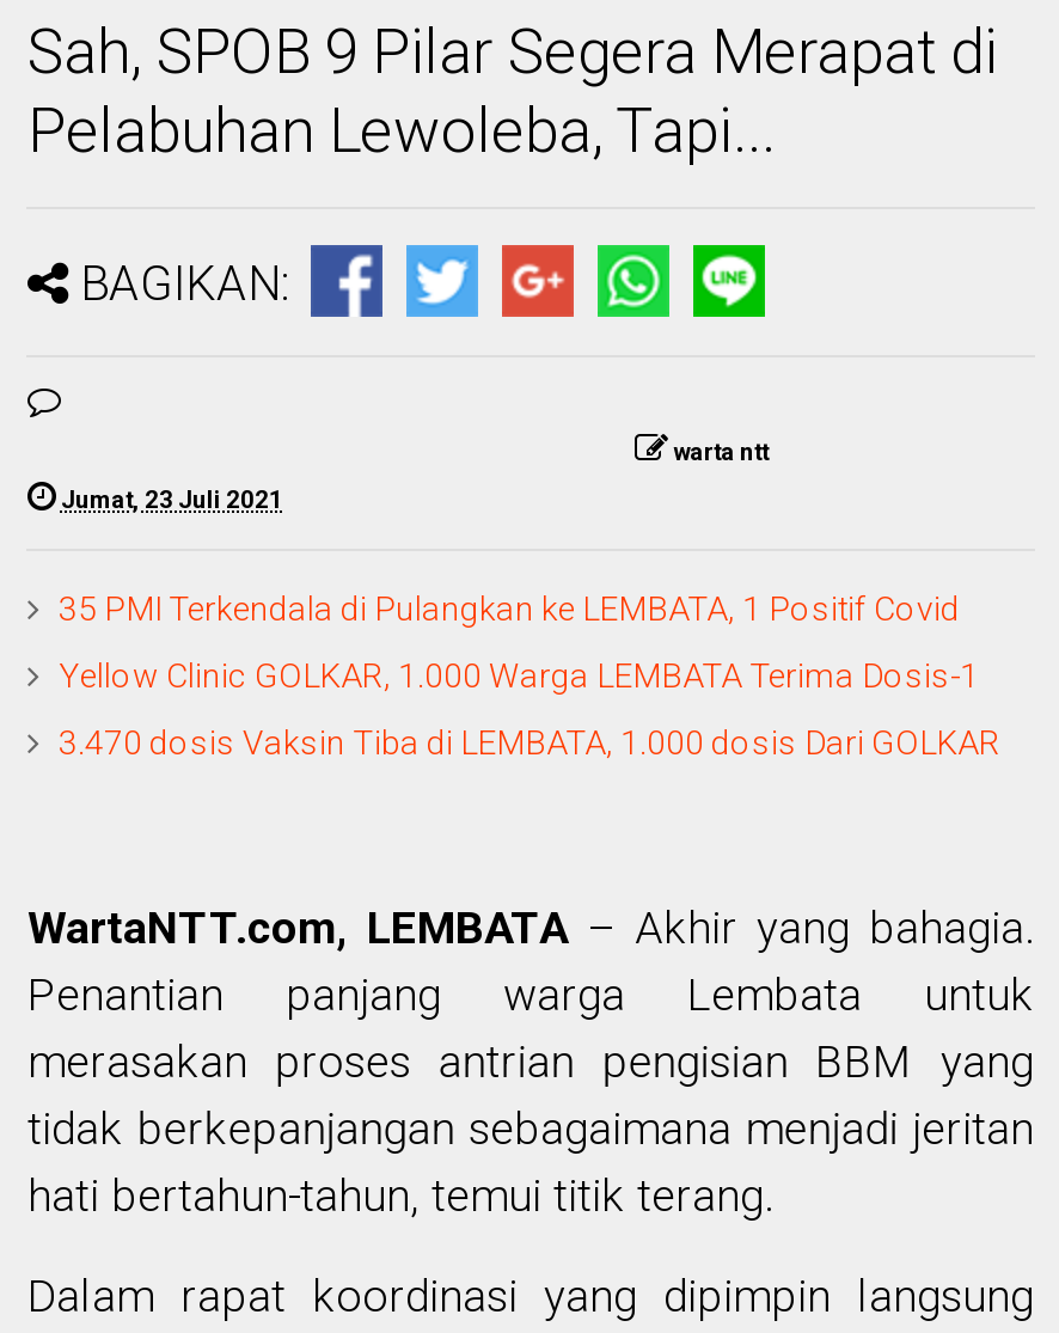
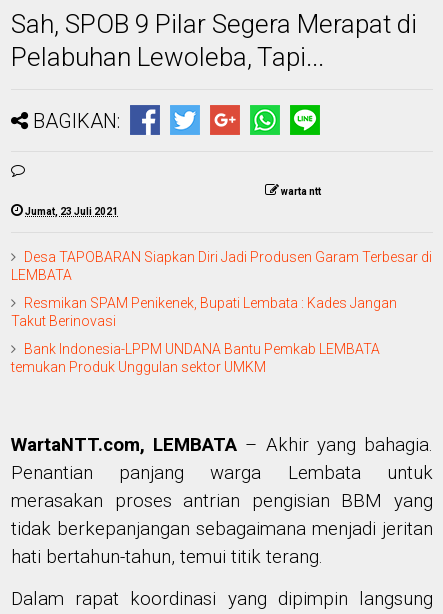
[58,589,960,627] 35 PMI Terkendala di Pulangkan ke LEMBATA, 1 Positif Covid -> [11,249,432,283] Desa TAPOBARAN Siapkan Diri Jadi Produsen Garam Terbesar di | LEMBATA
[58,656,979,694] Yellow Clinic GOLKAR, 1.000 Warga LEMBATA Terima Dosis-1 -> [11,295,397,329] Resmikan SPAM Penikenek, Bupati Lembata : Kades Jangan | Takut Berinovasi
[58,723,1000,761] 3.470 dosis Vaksin Tiba di LEMBATA, 1.000 dosis Dari GOLKAR -> [11,341,380,375] Bank Indonesia-LPPM UNDANA Bantu Pemkab LEMBATA | temukan Produk Unggulan sektor UMKM

